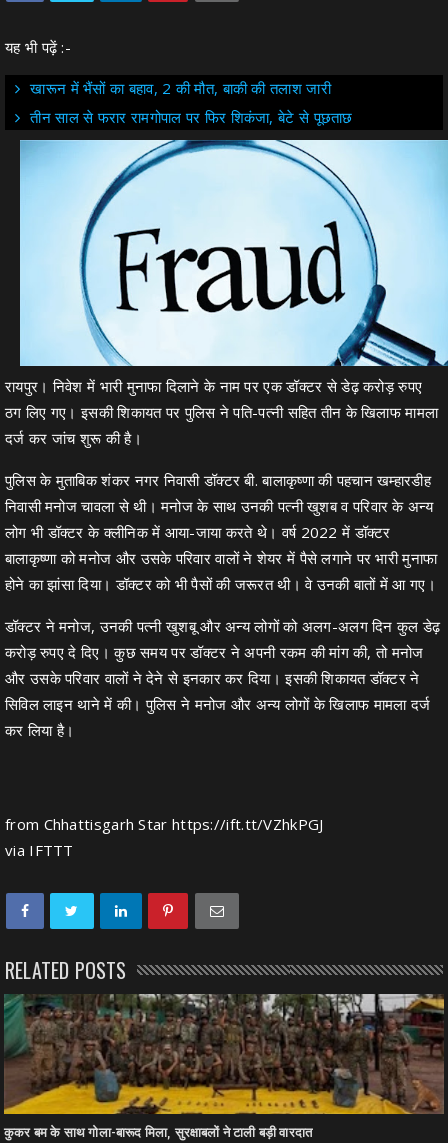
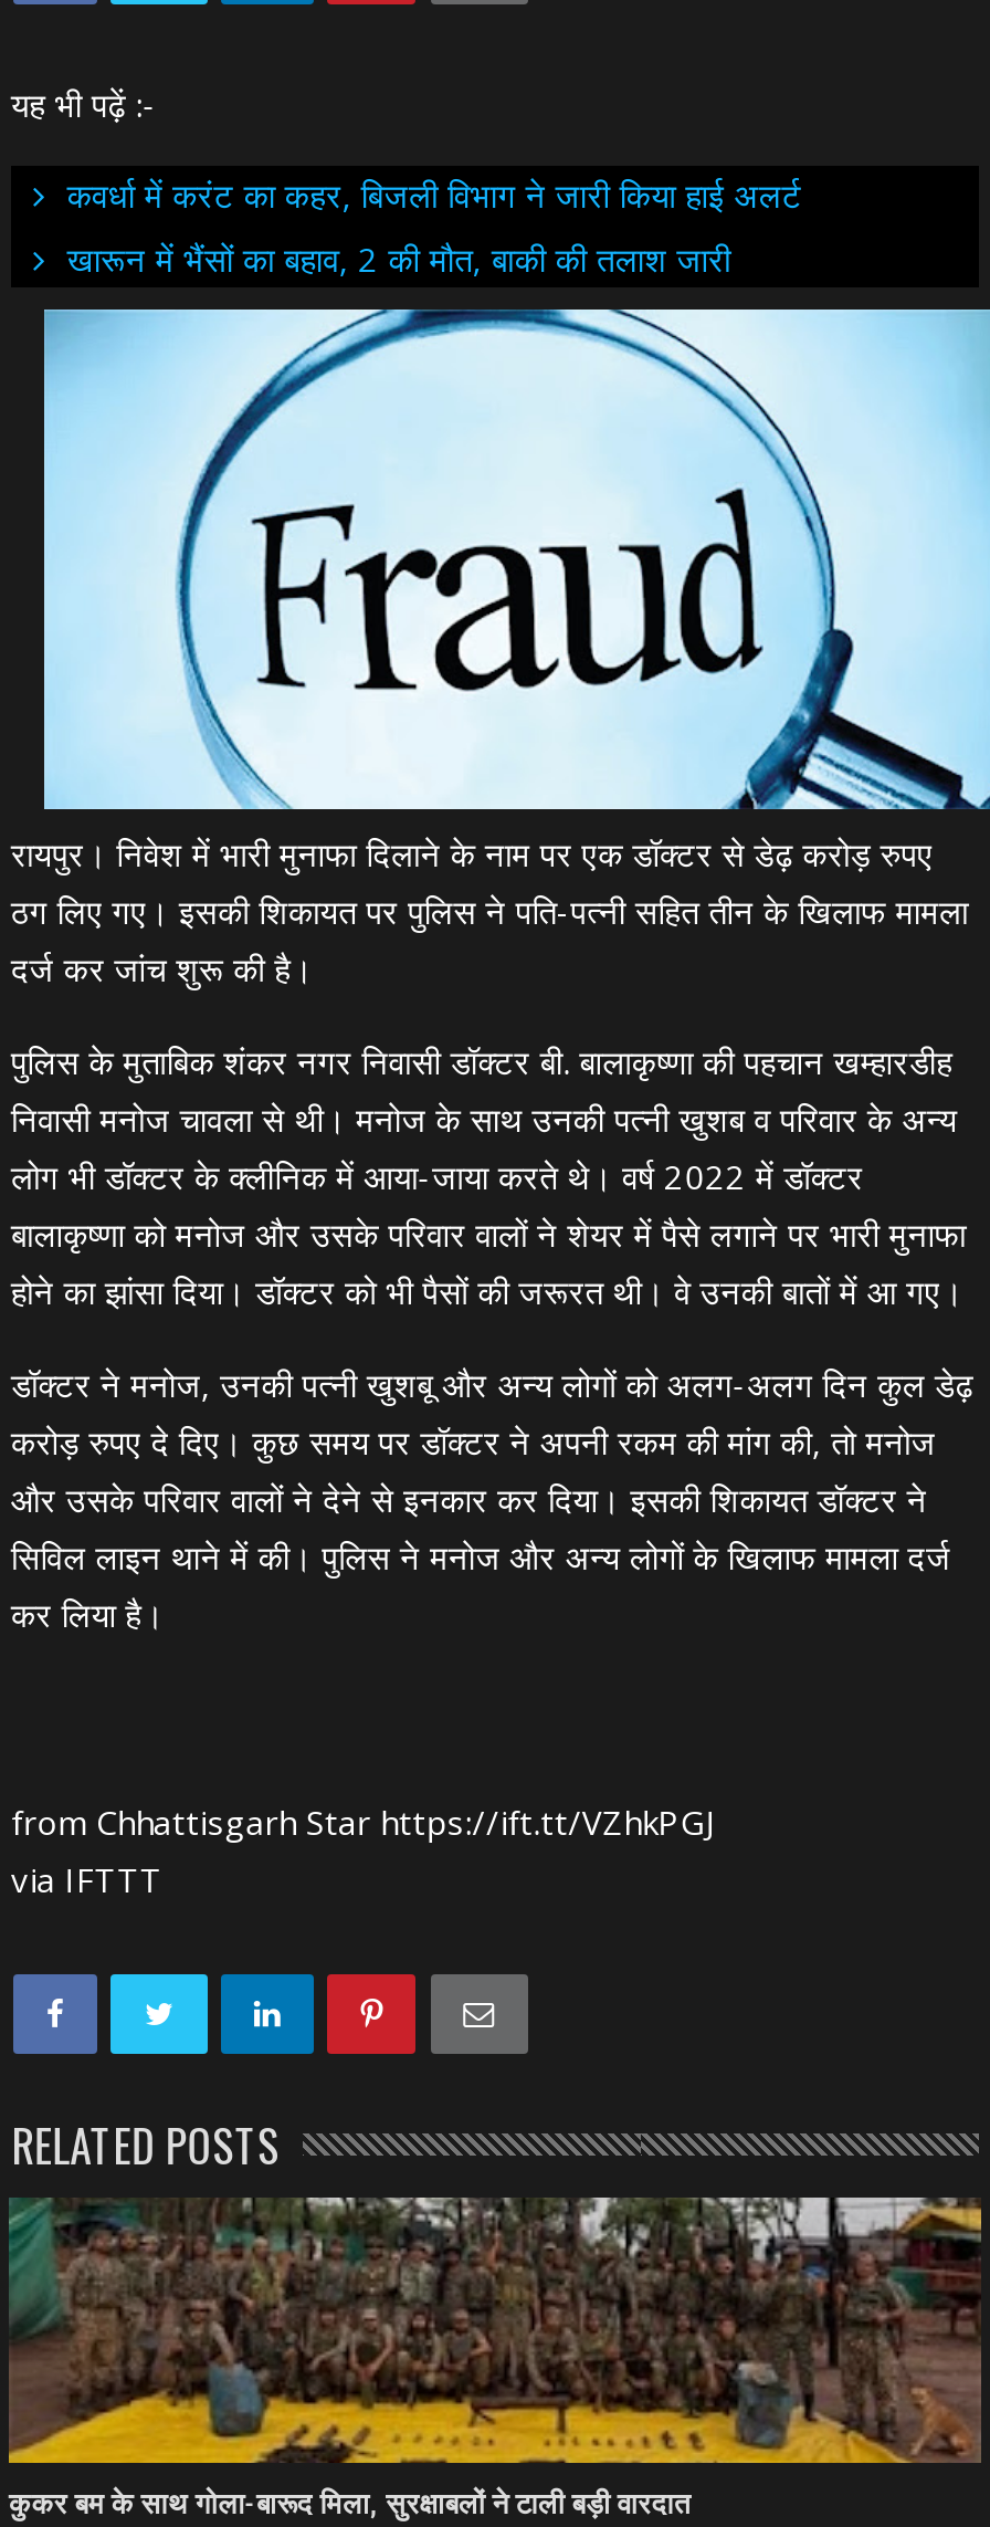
none -> [67,173,802,217] कवर्धा में करंट का कहर, बिजली विभाग ने जारी किया हाई अलर्ट
moved [30,78,331,98] -> [67,237,731,281]: खारून में भैंसों का बहाव, 2 की मौत, बाकी की तलाश जारी
[30,107,353,127] तीन साल से फरार रामगोपाल पर फिर शिकंजा, बेटे से पूछताछ -> none

